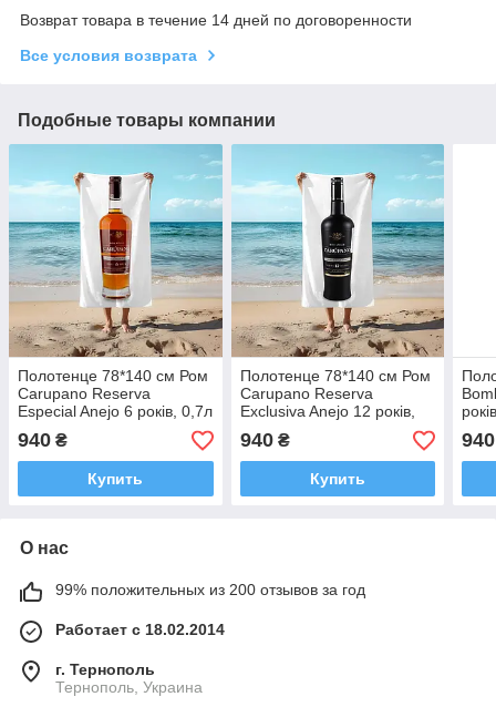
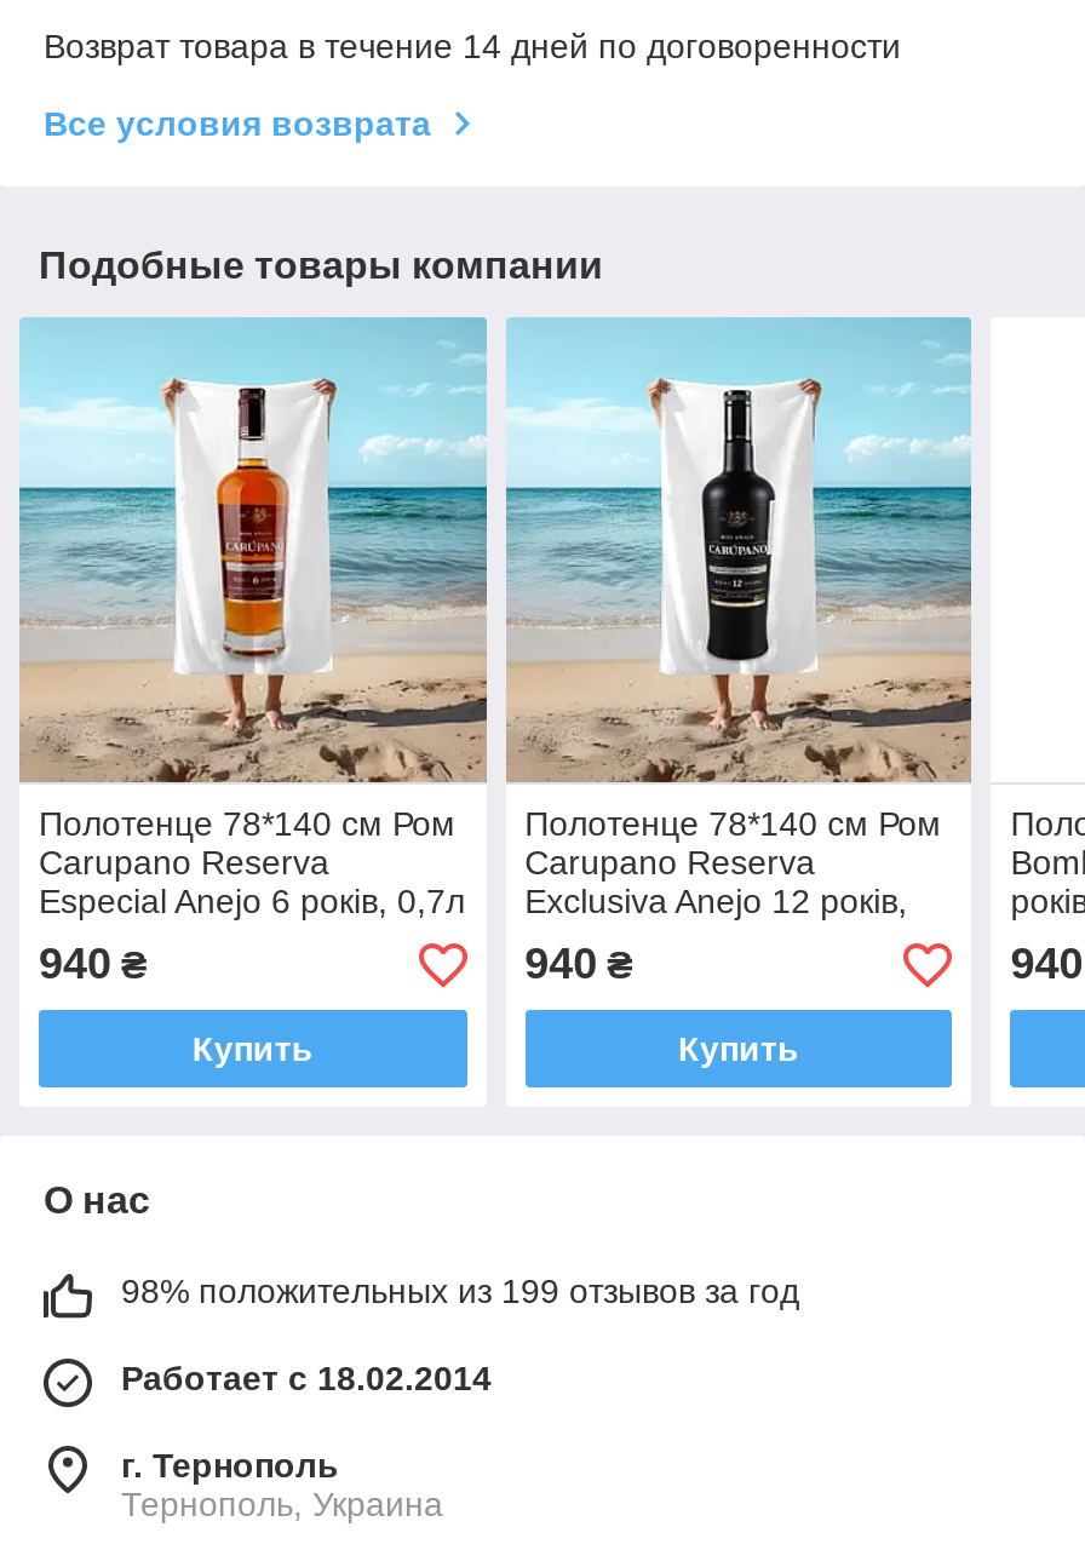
[55,581,365,599] 99% положительных из 200 отзывов за год -> [121,1272,799,1311] 98% положительных из 199 отзывов за год

